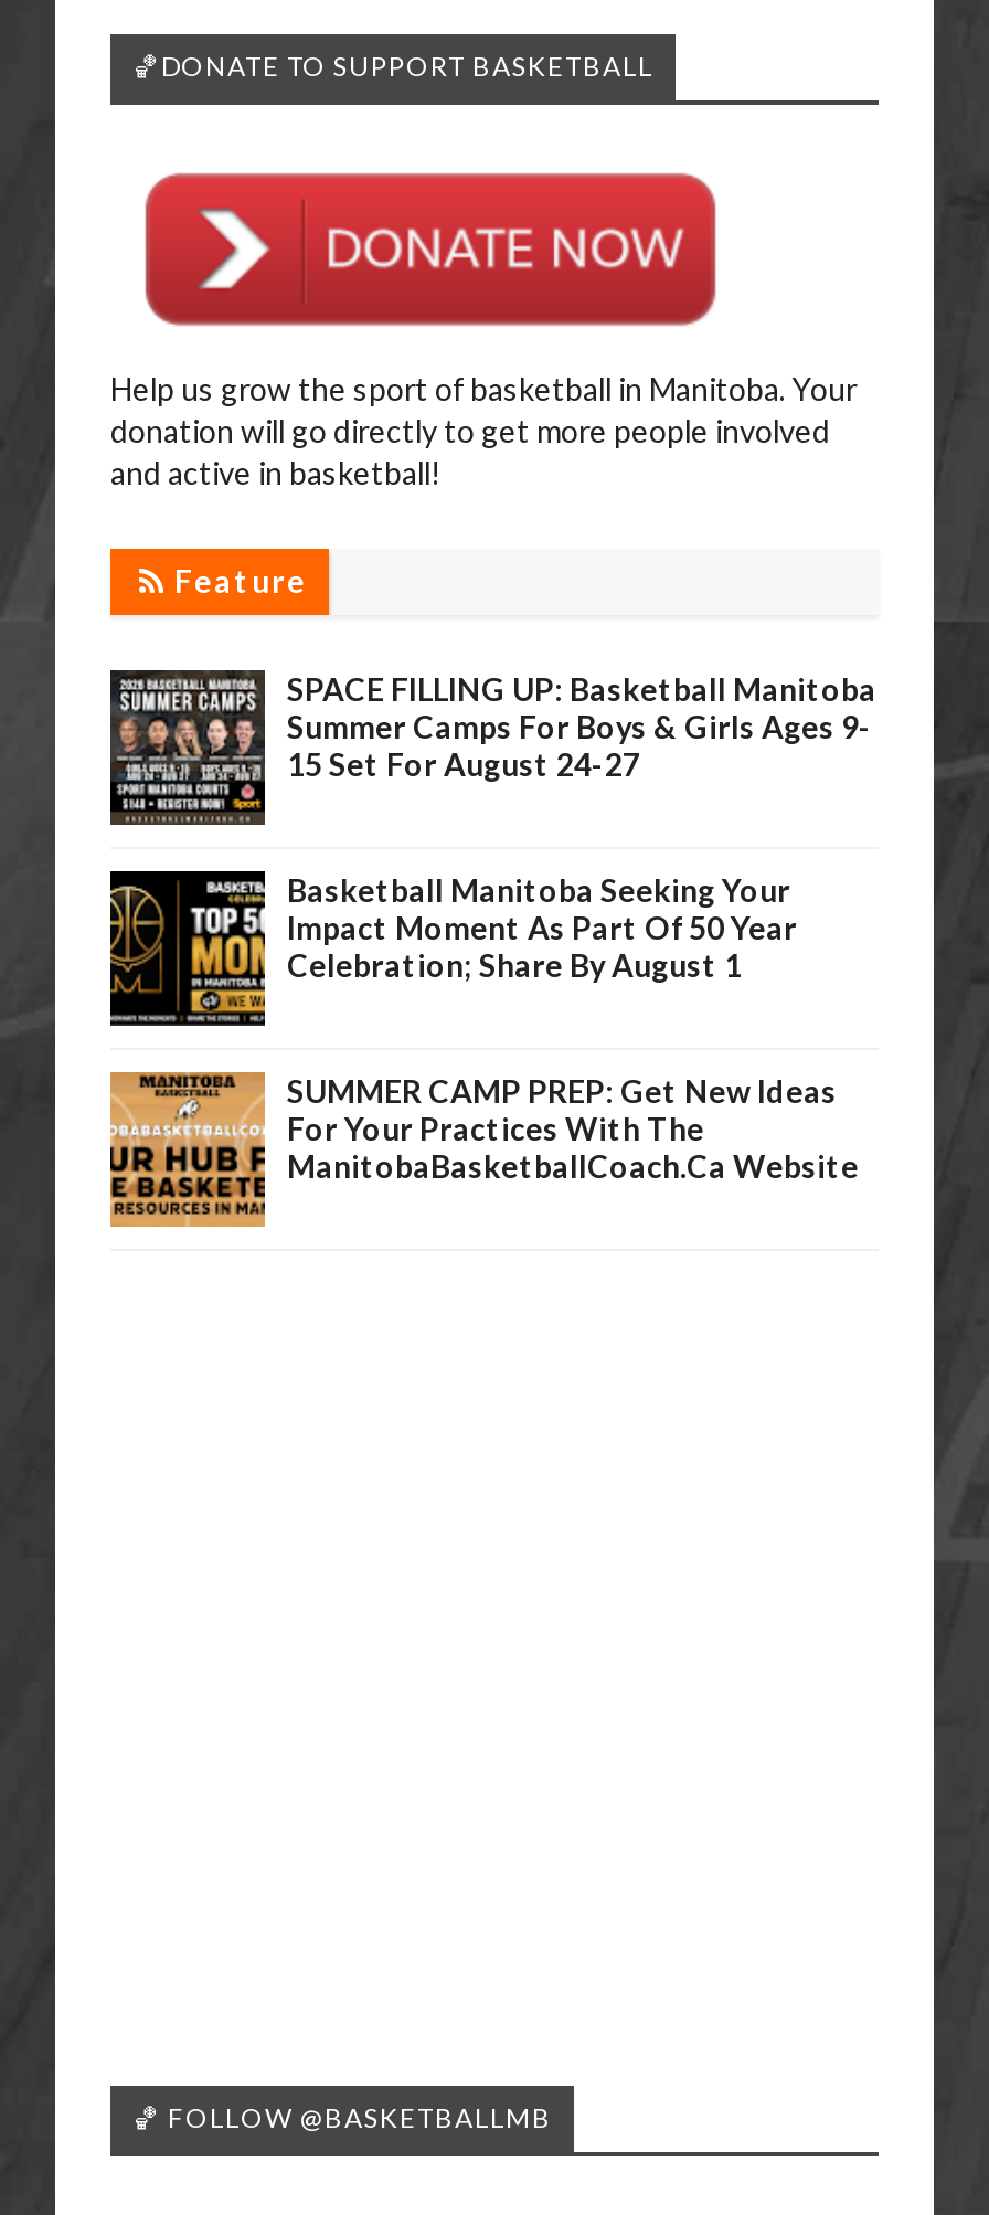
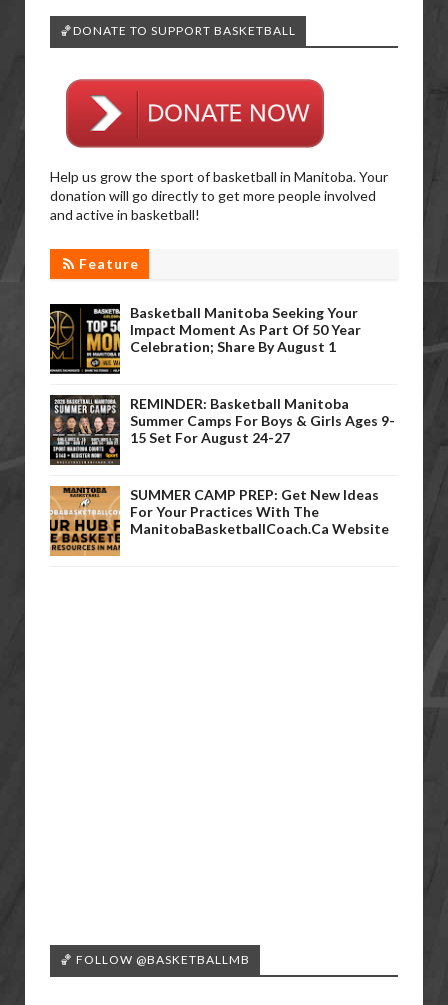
moved [110,670,872,825] -> [50,395,395,465]: [image] | Summer Camps For Boys & Girls Ages 9- | 15 Set For August 24-27
[287,671,876,709] SPACE FILLING UP: Basketball Manitoba -> none
moved [108,872,797,1026] -> [49,304,361,374]: [image] | Basketball Manitoba Seeking Your | Impact Moment As Part Of 50 Year | Celebration; Share By August 1
none -> [130,395,349,412] REMINDER: Basketball Manitoba

